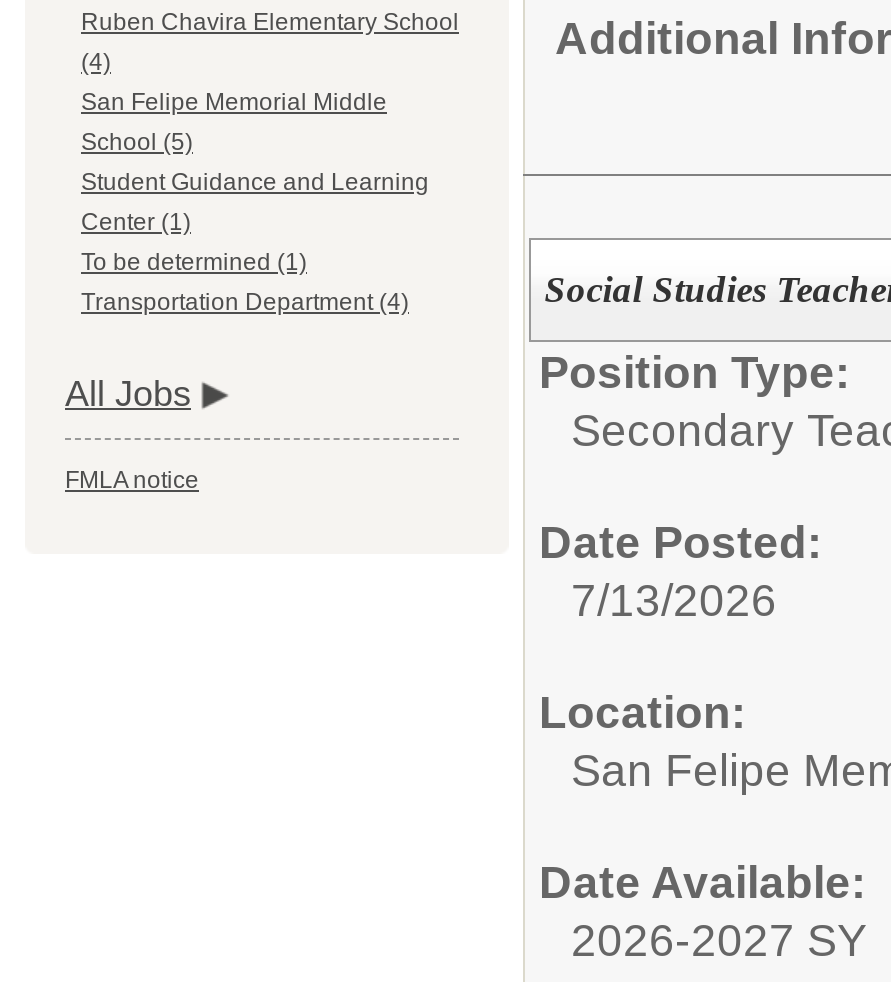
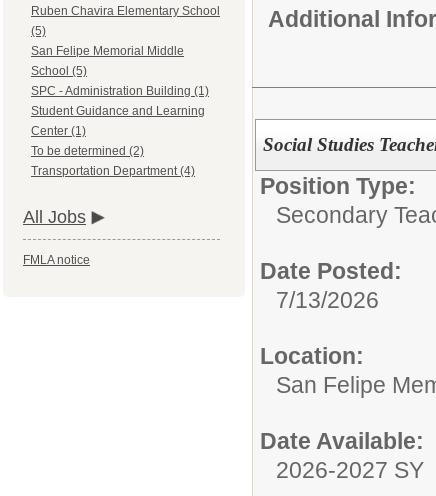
[81,49,111,77] (4) -> [31,24,46,38] (5)
none -> [31,84,209,98] SPC - Administration Building (1)
moved [81,169,429,237] -> [31,104,205,138]: Student Guidance and Learning | Center (1)
[81,249,307,277] To be determined (1) -> [31,144,144,158] To be determined (2)
moved [65,289,409,495] -> [23,164,195,267]: Transportation Department (4) | All Jobs | FMLA notice

